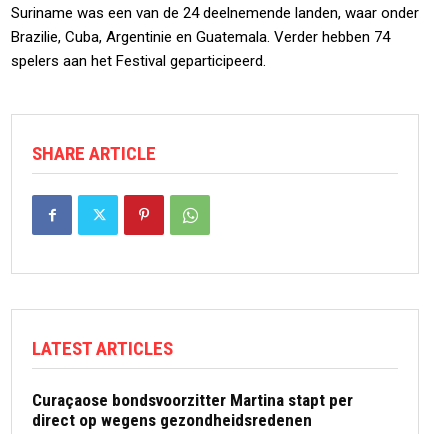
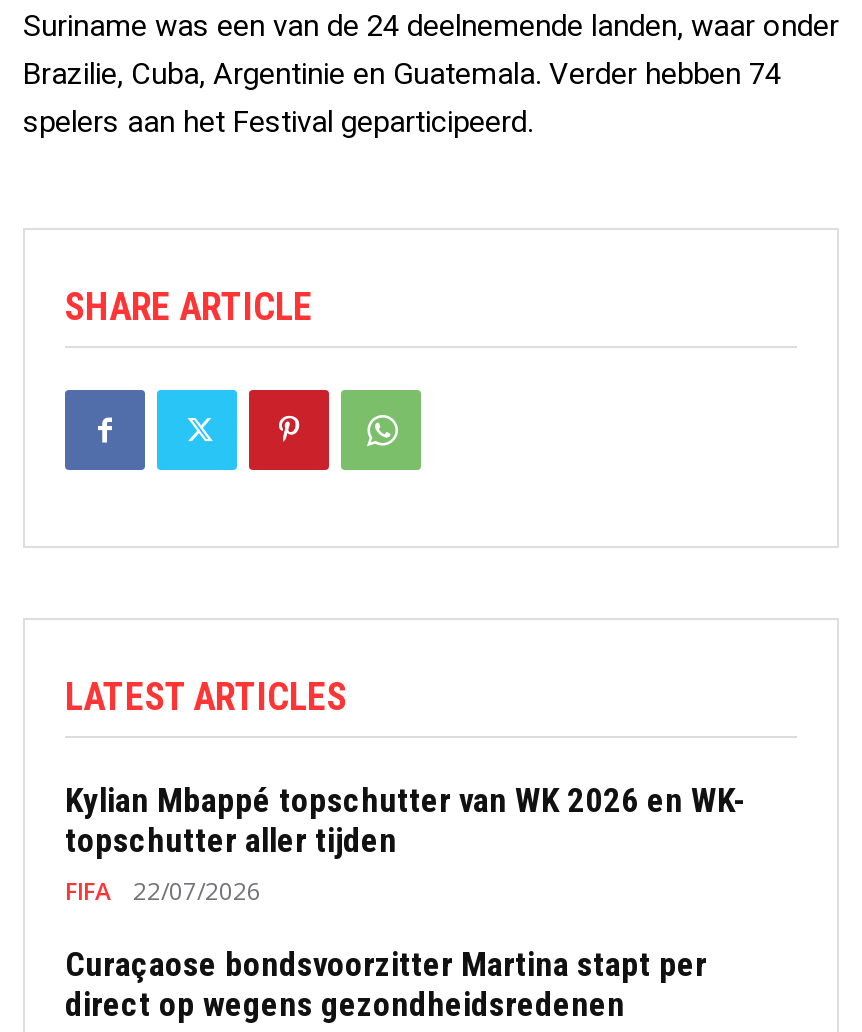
none -> [65,780,745,908] Kylian Mbappé topschutter van WK 2026 en WK- | topschutter aller tijden | FIFA | 22/07/2026

